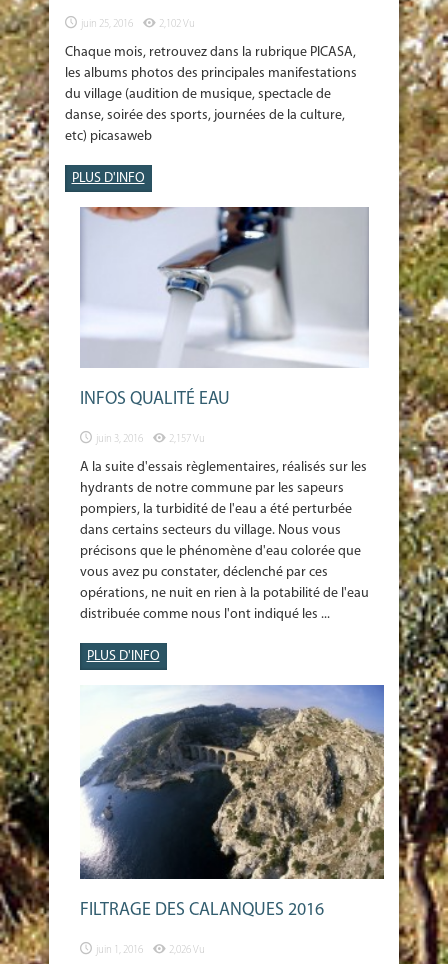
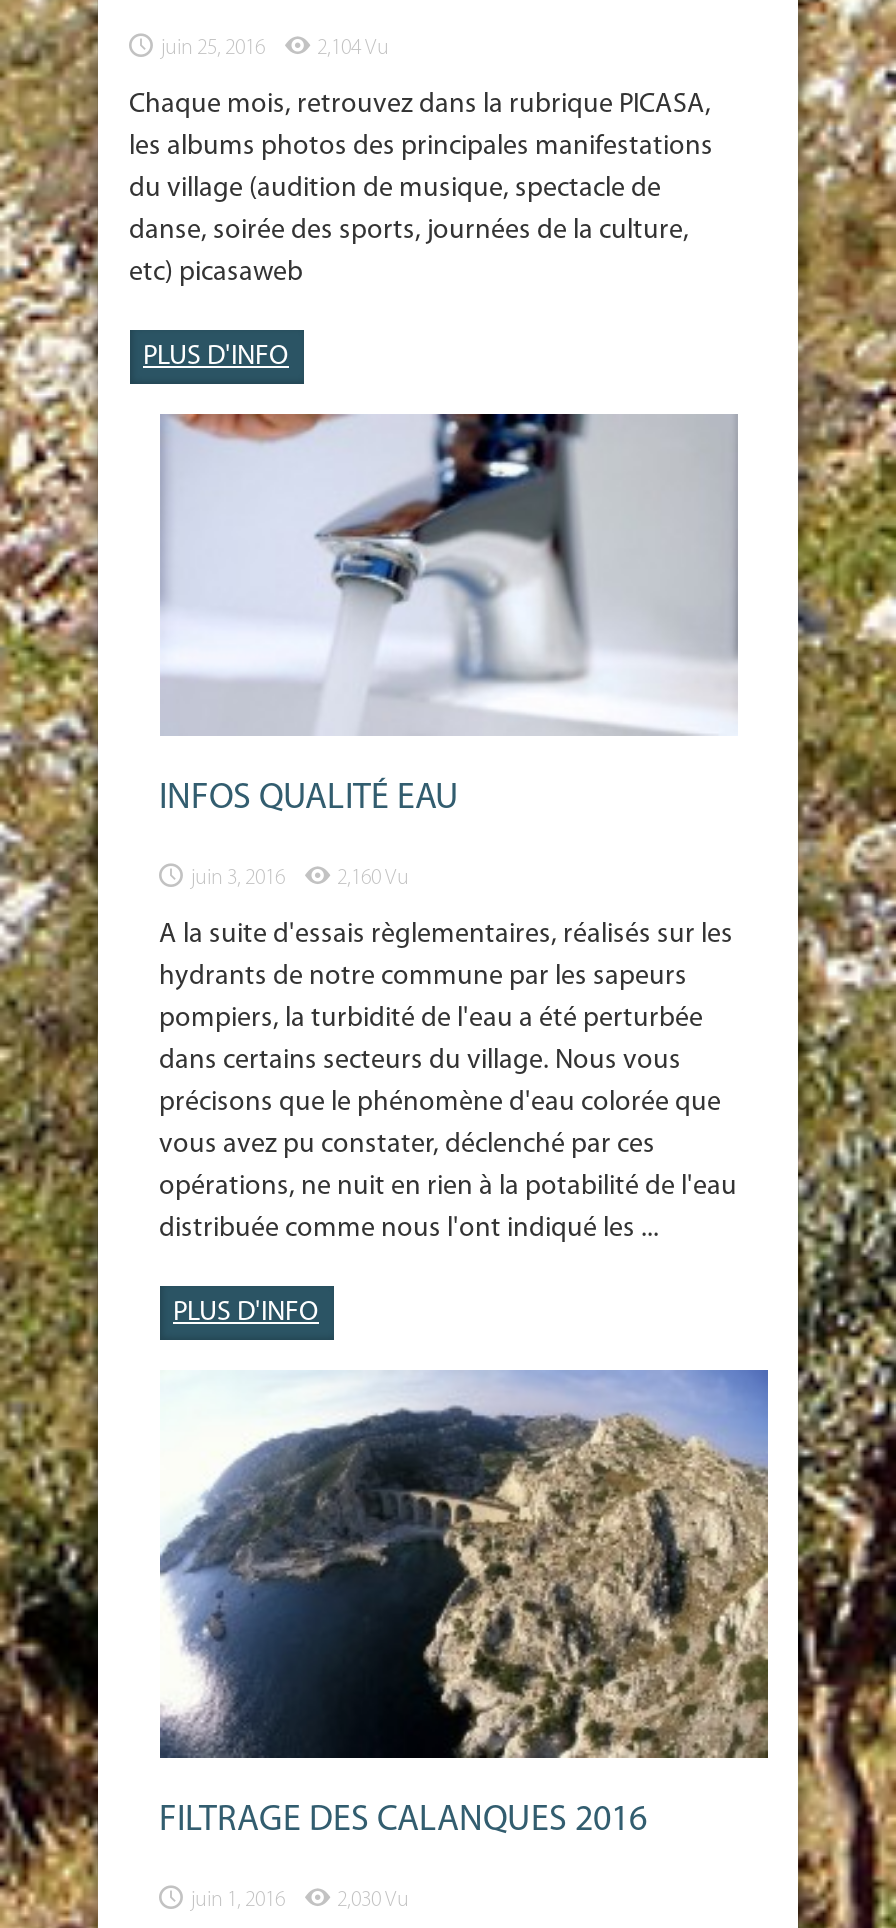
[158,19,194,30] 2,102 Vu -> [317,38,389,60] 2,104 Vu
[168,434,204,445] 2,157 Vu -> [337,868,409,890] 2,160 Vu
[168,945,204,956] 2,026 Vu -> [337,1890,409,1912] 2,030 Vu

